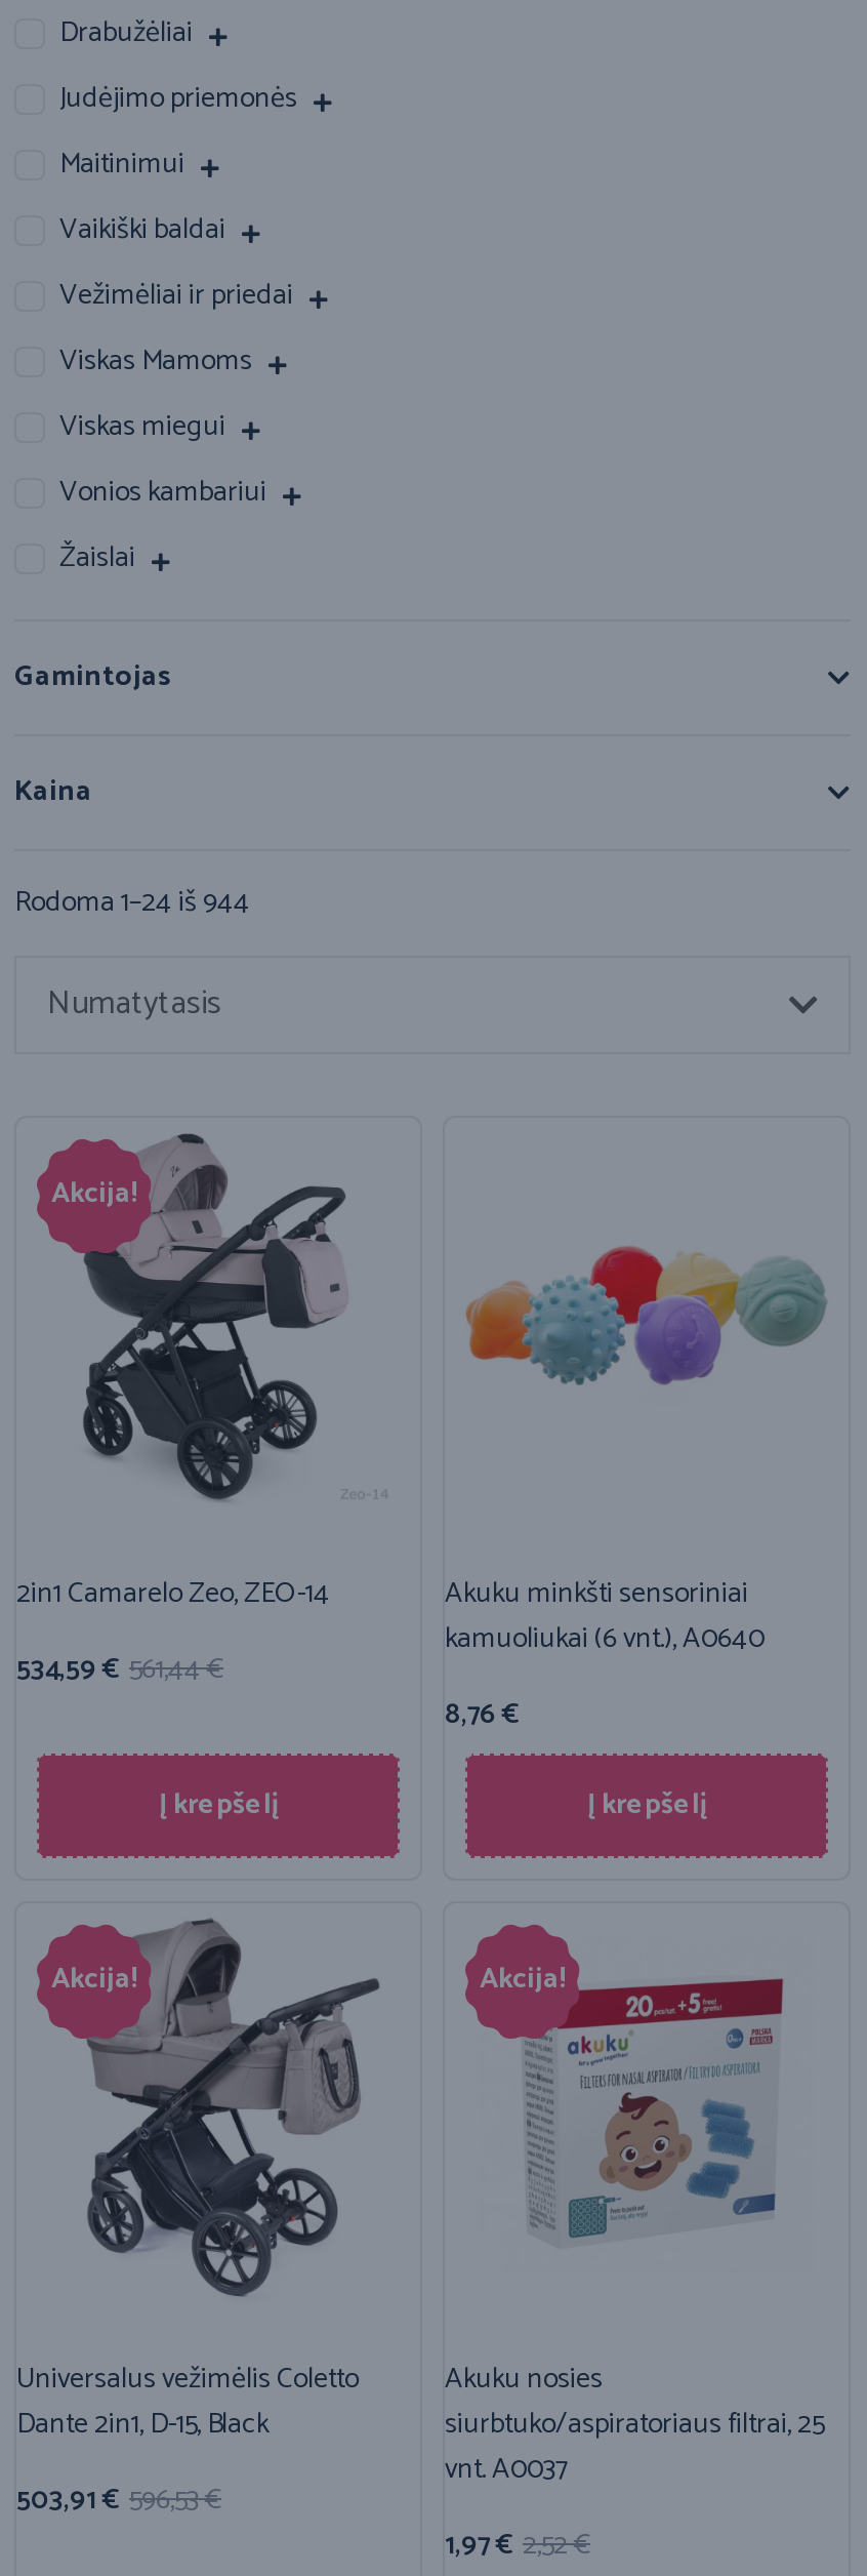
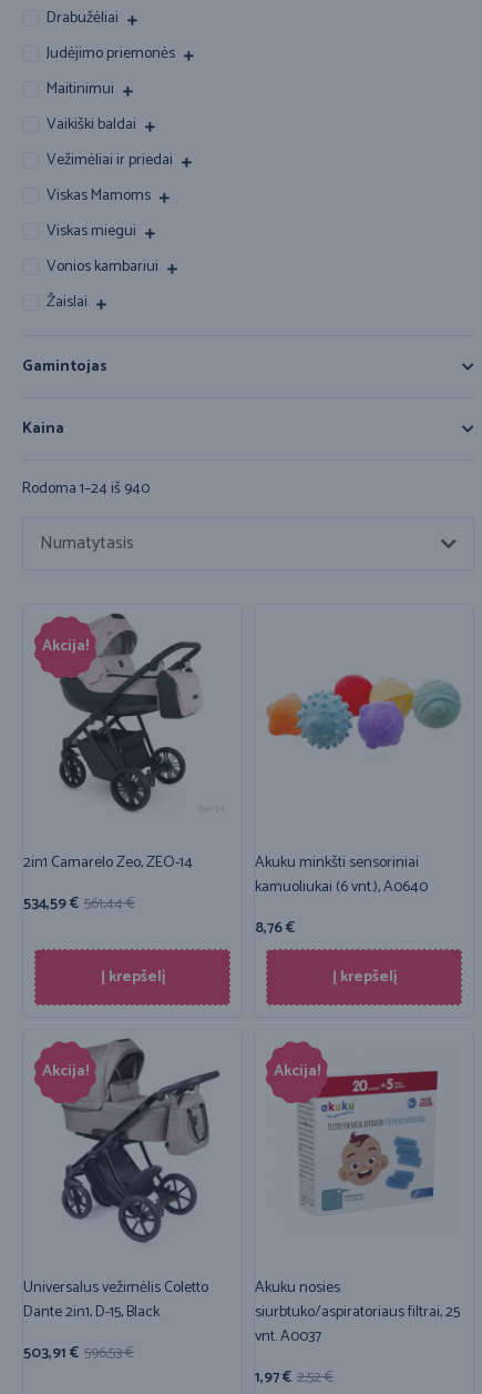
[14,881,250,928] Rodoma 1–24 iš 944 -> [22,477,150,502] Rodoma 1–24 iš 940

